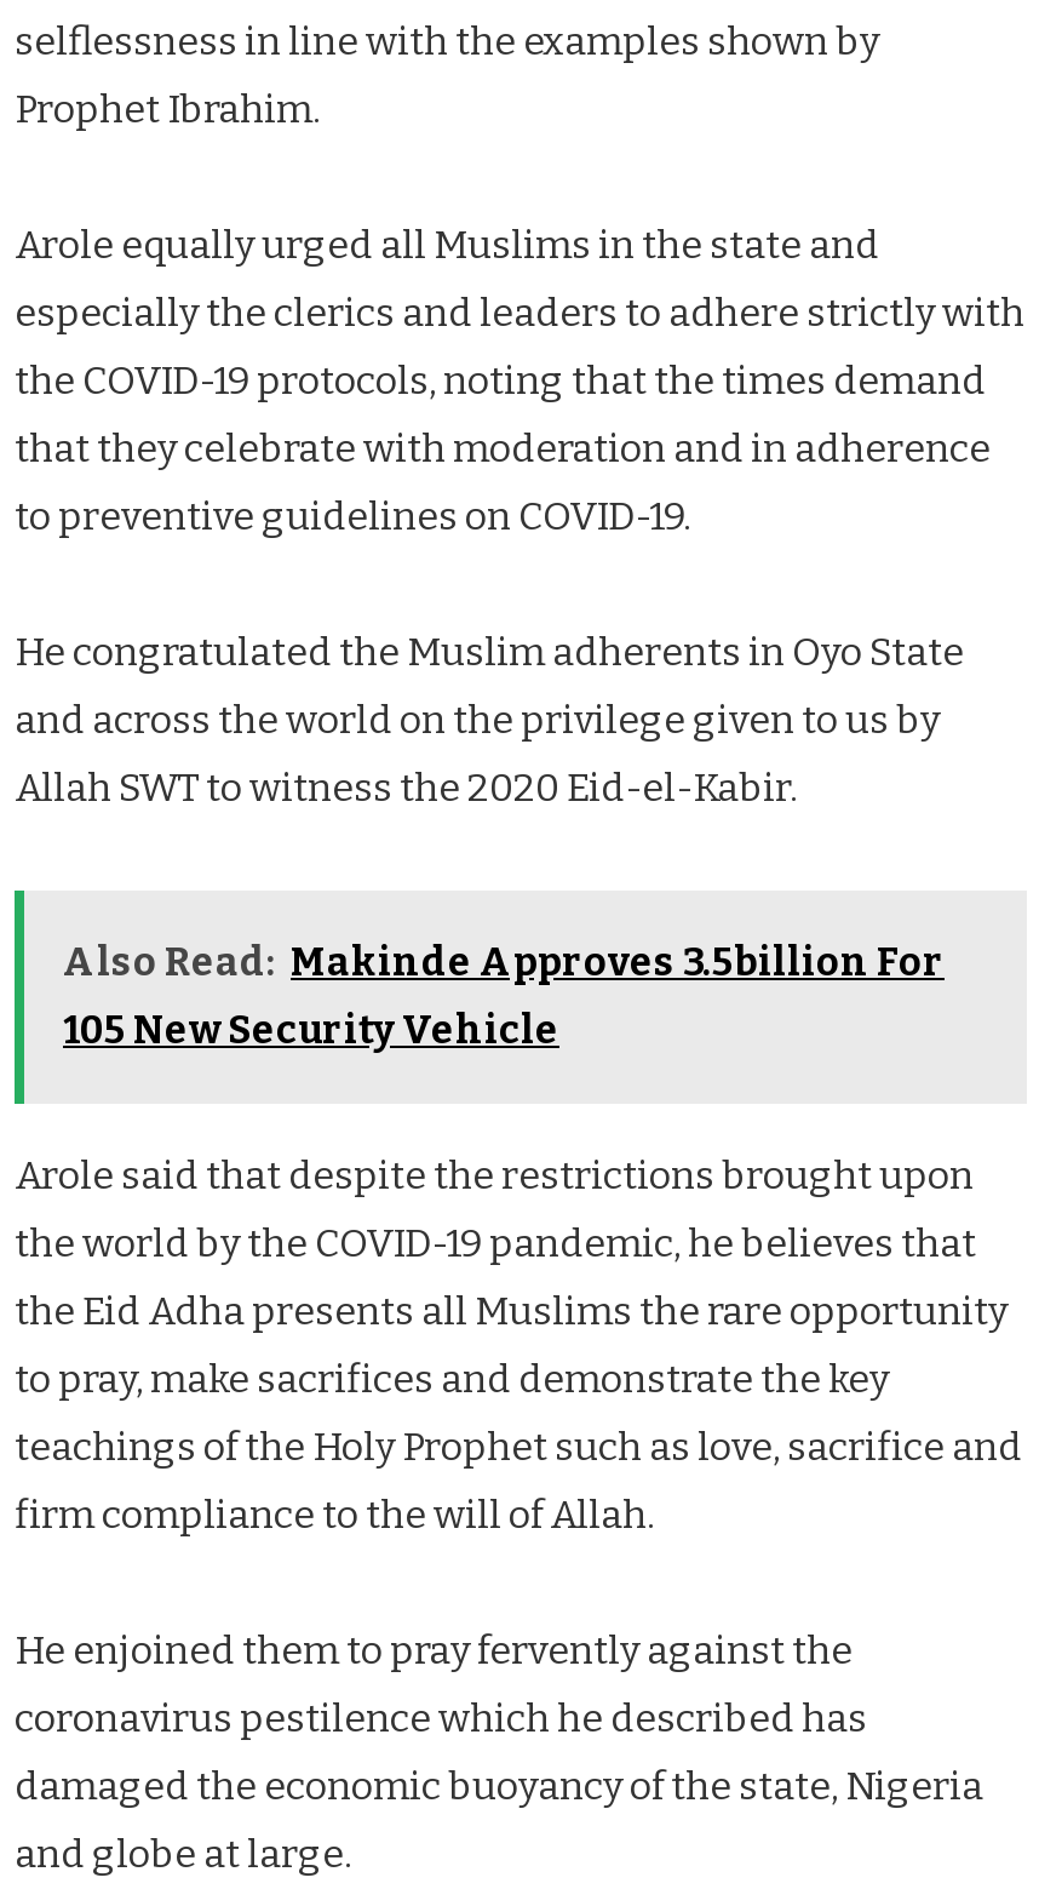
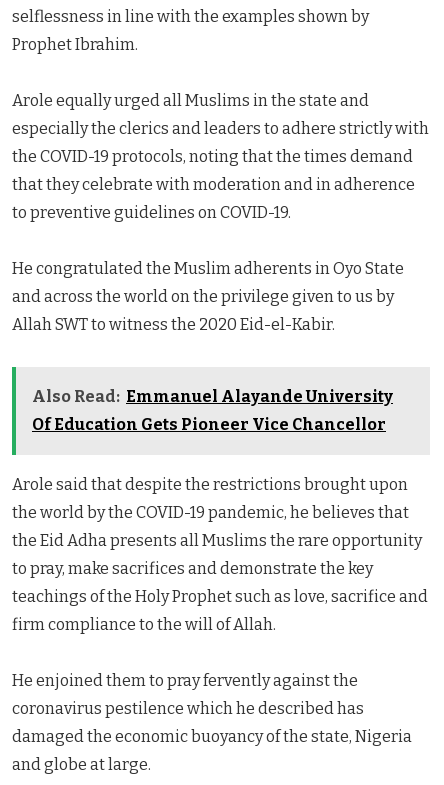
[63,938,945,984] Also Read: Makinde Approves 3.5billion For -> [32,387,393,406] Also Read: Emmanuel Alayande University
[63,1006,559,1052] 105 New Security Vehicle -> [32,415,386,434] Of Education Gets Pioneer Vice Chancellor

